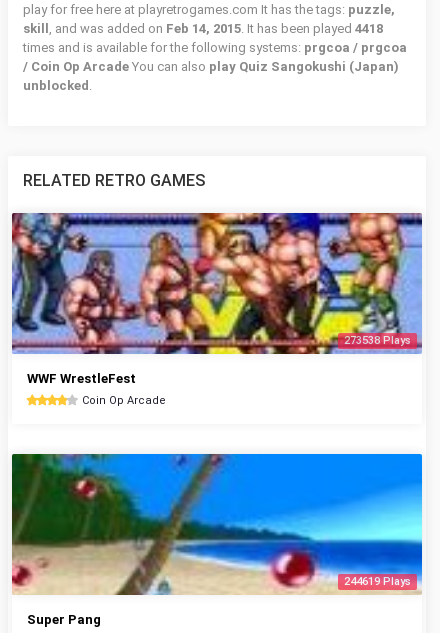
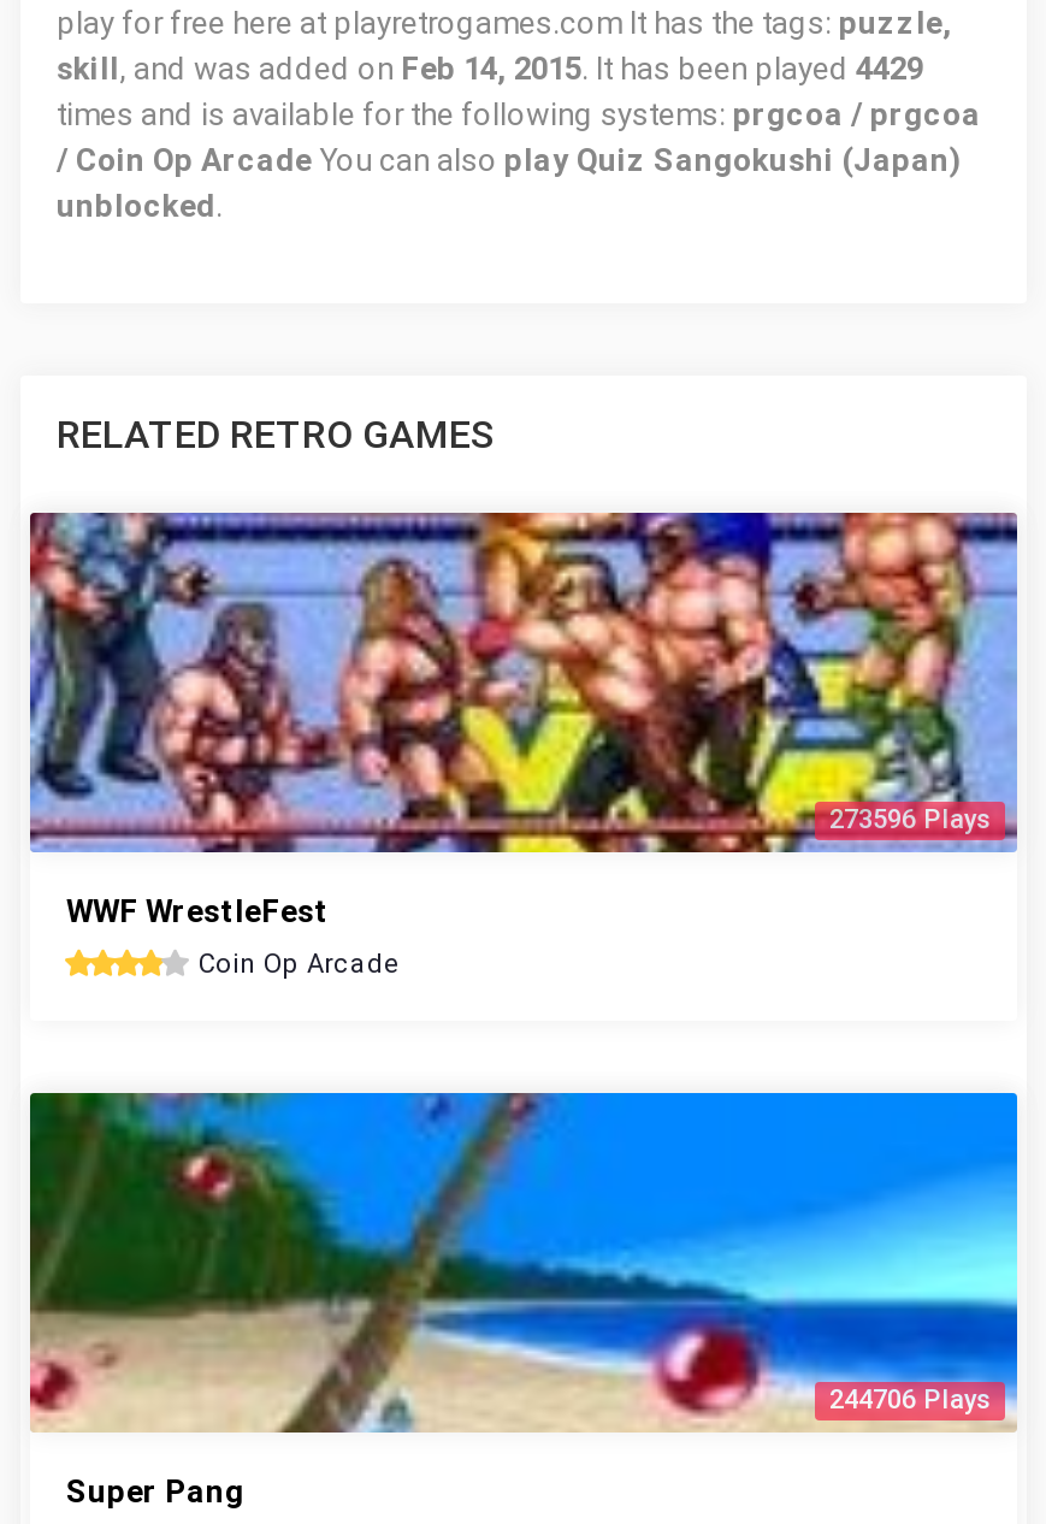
[23,21,383,36] skill, and was added on Feb 14, 2015. It has been played 4418 -> [57,51,923,87] skill, and was added on Feb 14, 2015. It has been played 4429
[344,334,411,347] 273538 Plays -> [829,804,991,835] 273596 Plays
[344,575,411,588] 244619 Plays -> [829,1384,991,1416] 244706 Plays

